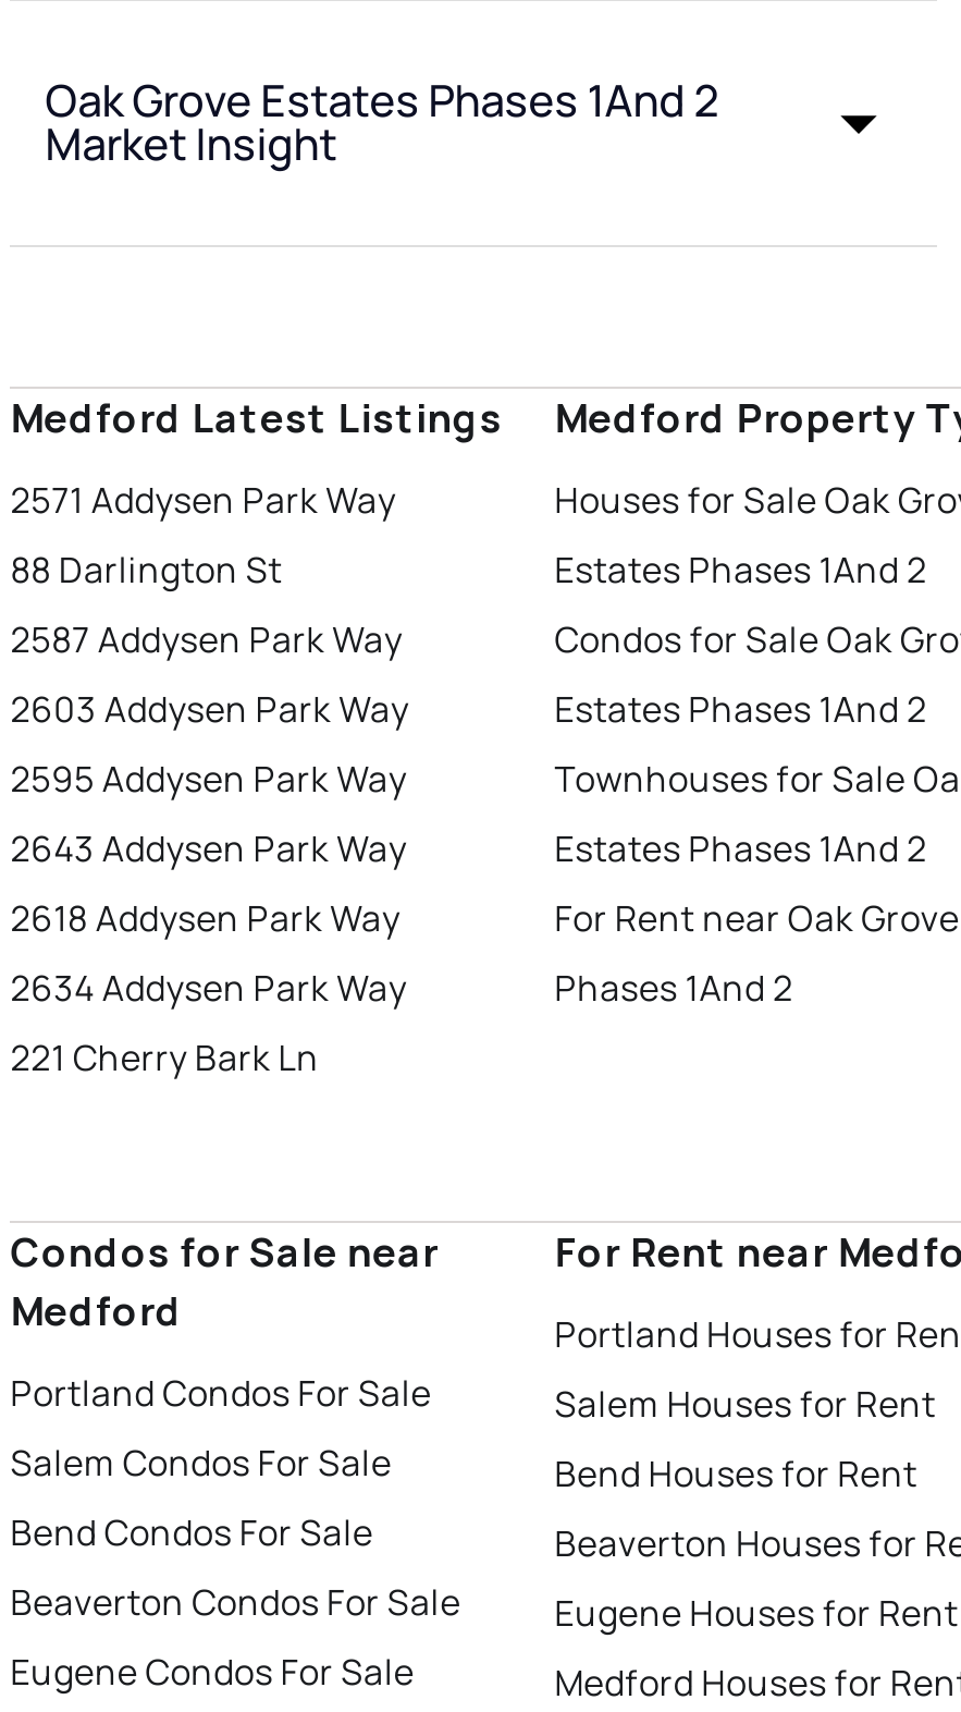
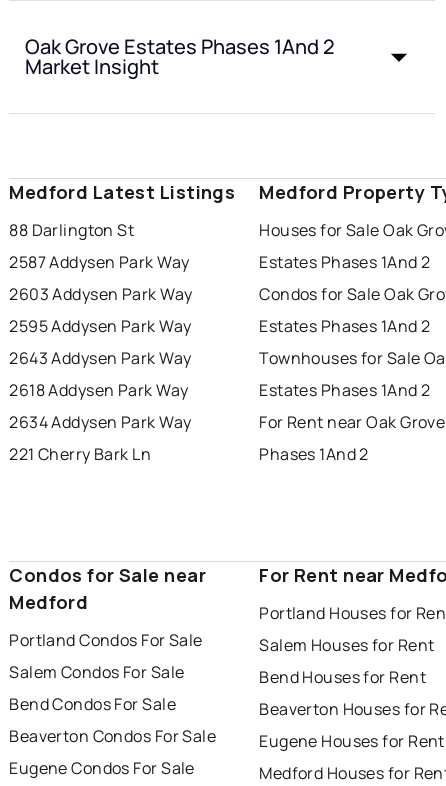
[10,476,396,524] 2571 Addysen Park Way -> none
moved [10,546,409,1082] -> [9,219,192,465]: 88 Darlington St | 2587 Addysen Park Way | 2603 Addysen Park Way | 2595 Addysen Park Way | 2643 Addysen Park Way | 2618 Addysen Park Way | 2634 Addysen Park Way | 221 Cherry Bark Ln

